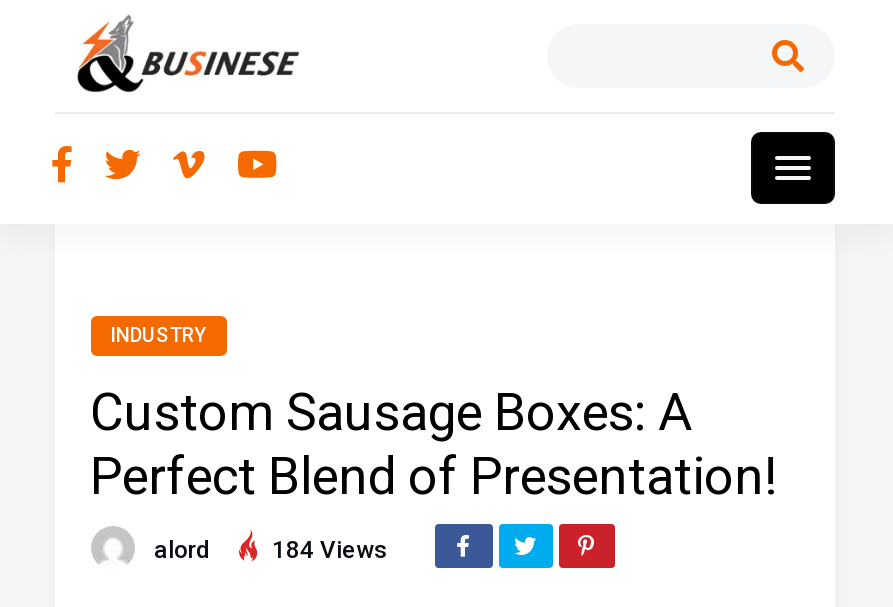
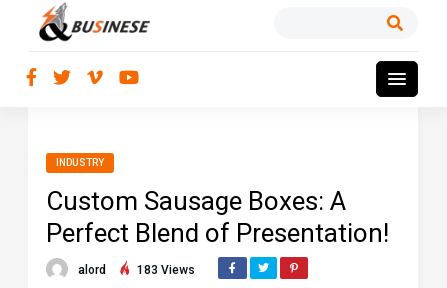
[154,536,388,564] alord 184 Views -> [77,263,194,277] alord 183 Views

